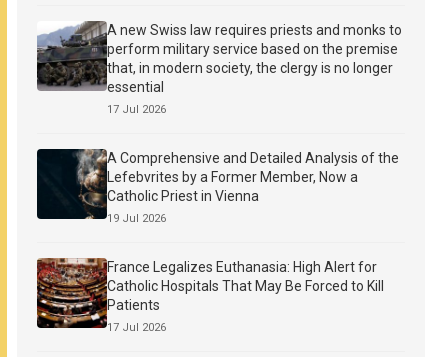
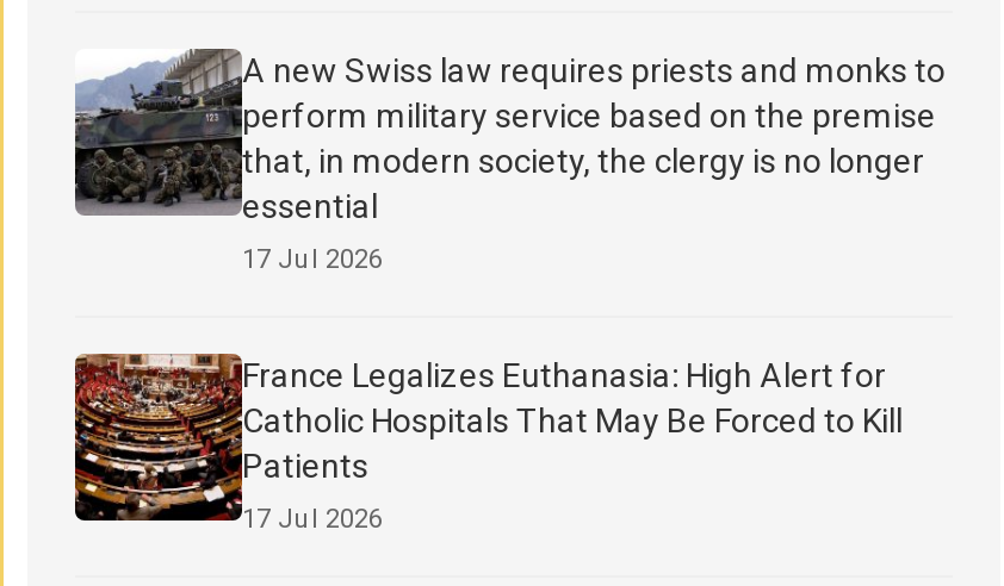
[36,148,399,224] [image] | A Comprehensive and Detailed Analysis of the | Lefebvrites by a Former Member, Now a | Catholic Priest in Vienna | 19 Jul 2026 -> none

